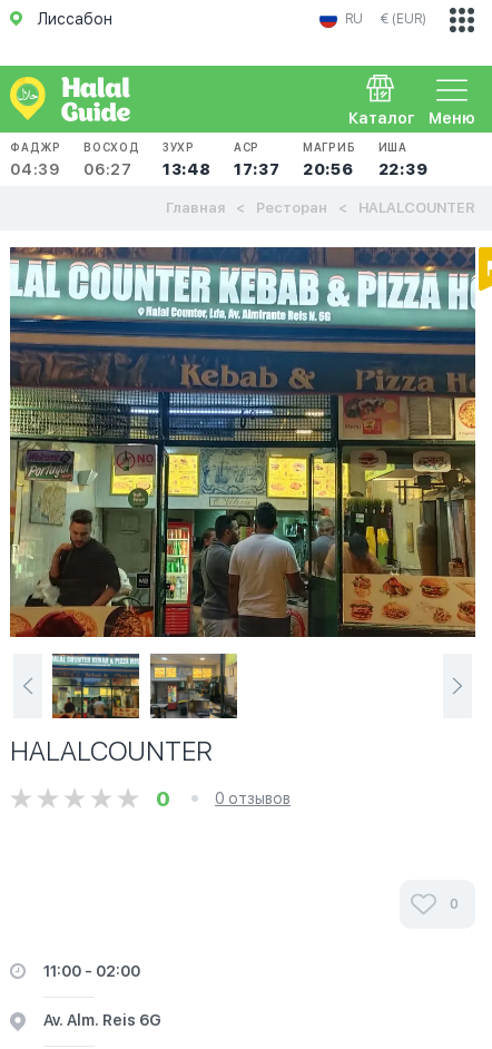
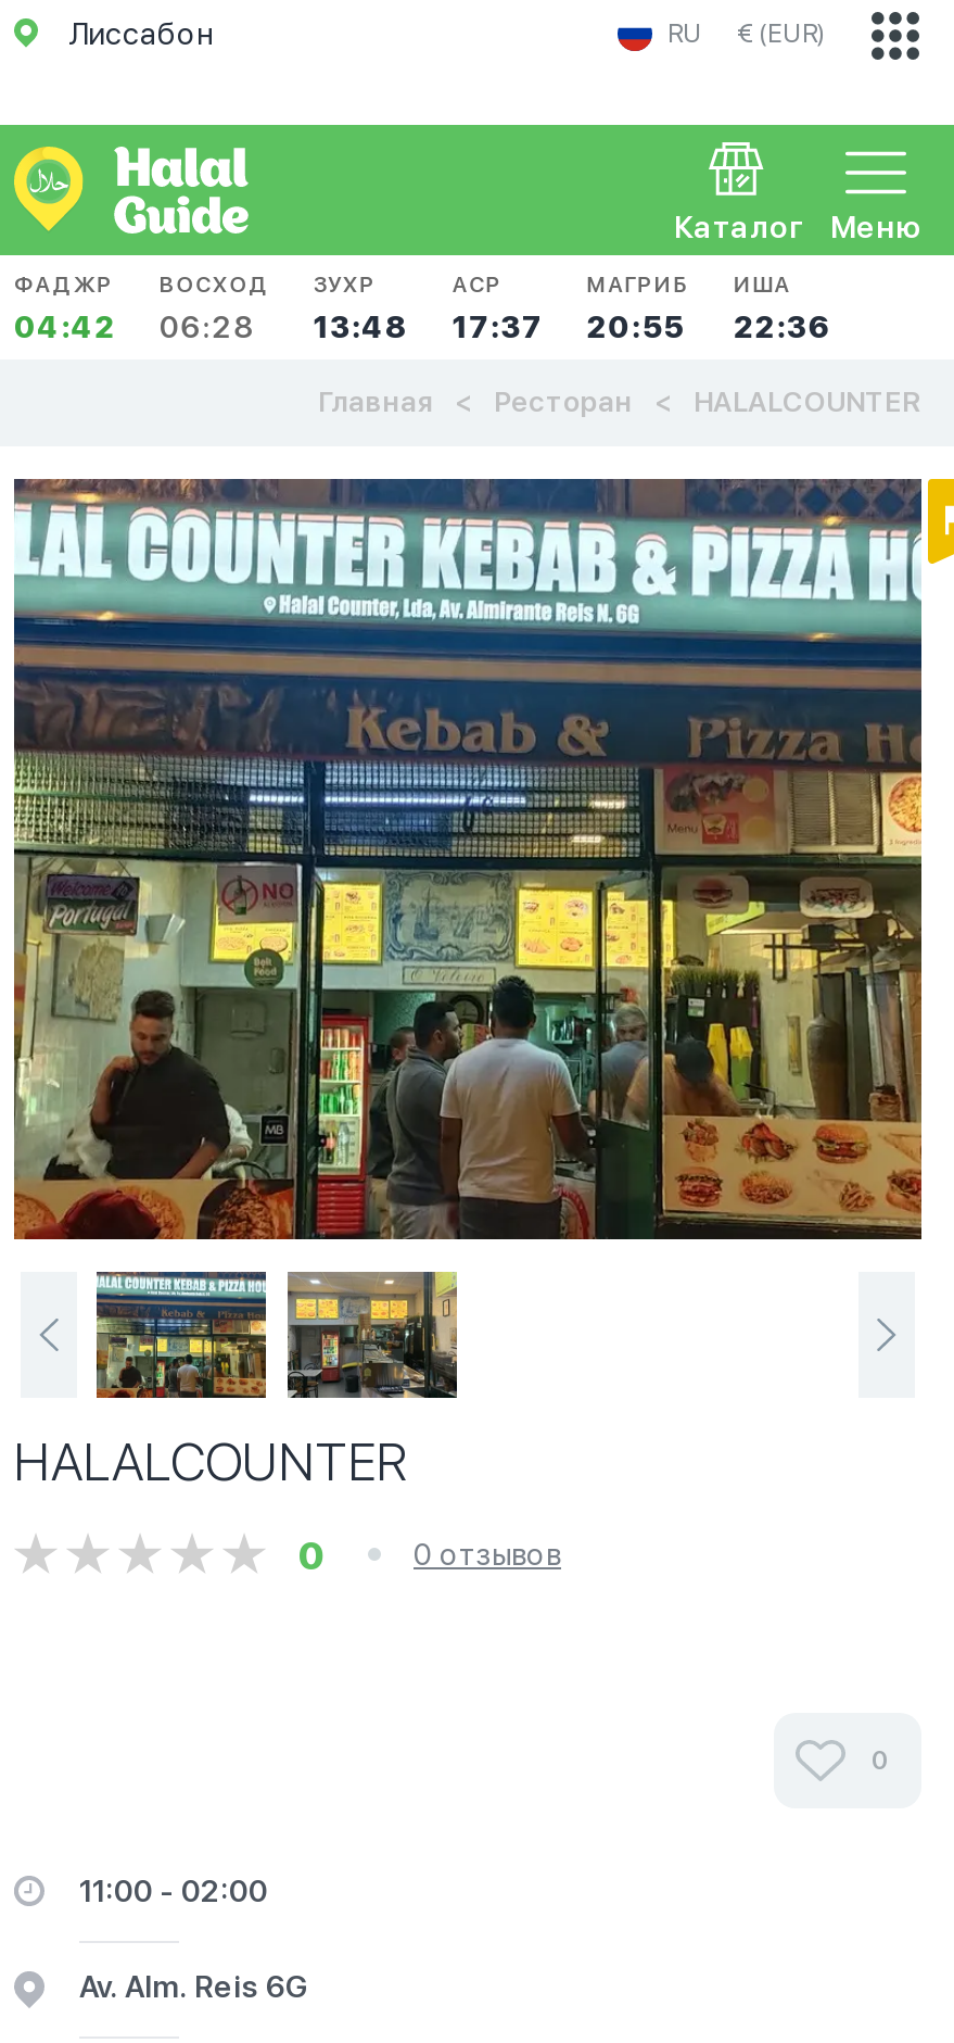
[10,160,60,178] 04:39 -> [14,310,116,344] 04:42
[83,160,132,178] 06:27 -> [160,310,255,344] 06:28
[303,160,354,178] 20:56 -> [587,310,684,344] 20:55
[378,160,428,178] 22:39 -> [734,310,832,344] 22:36

